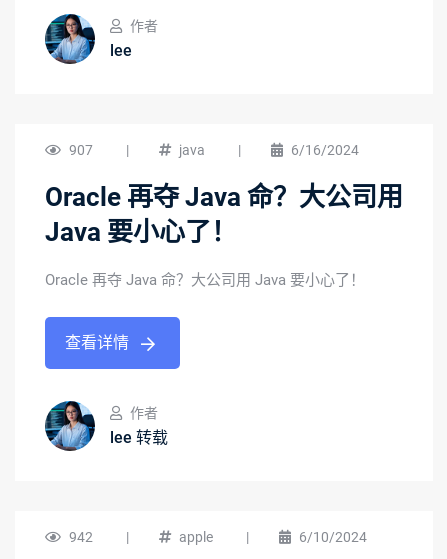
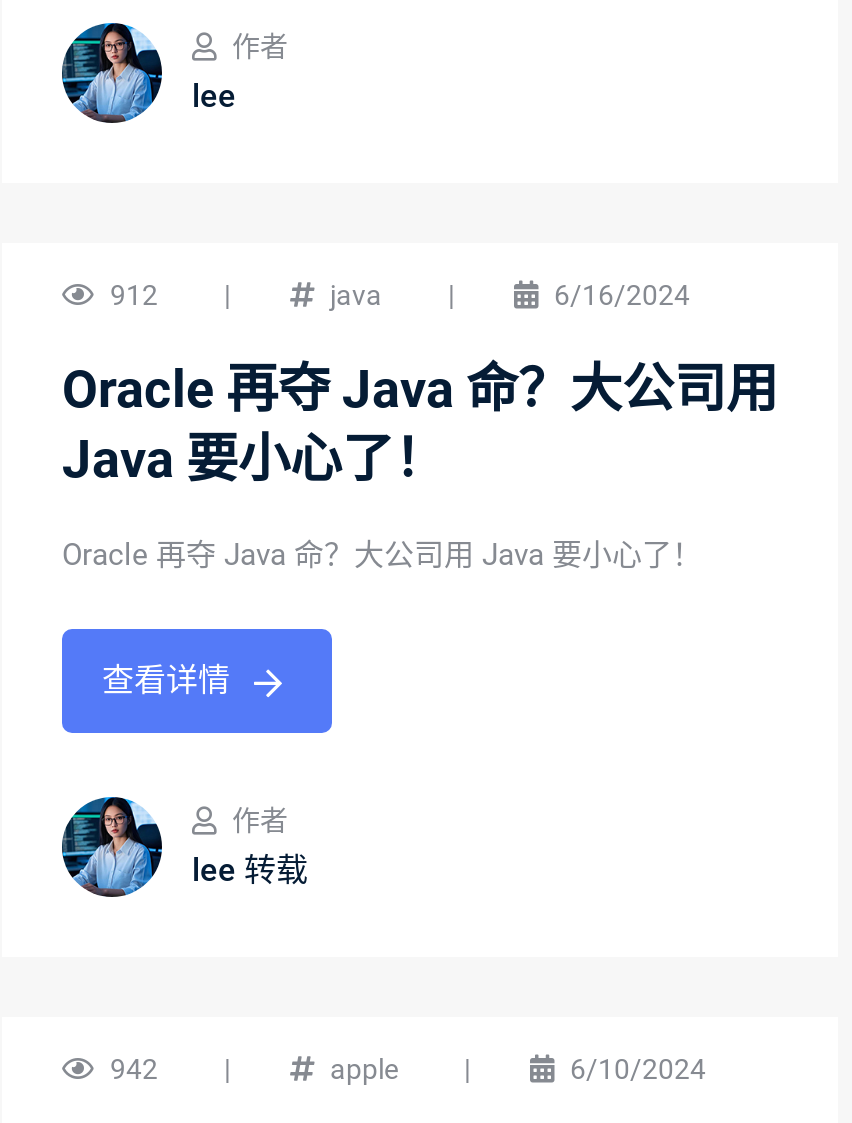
[66,142,96,158] 907 -> [104,279,164,311] 912

